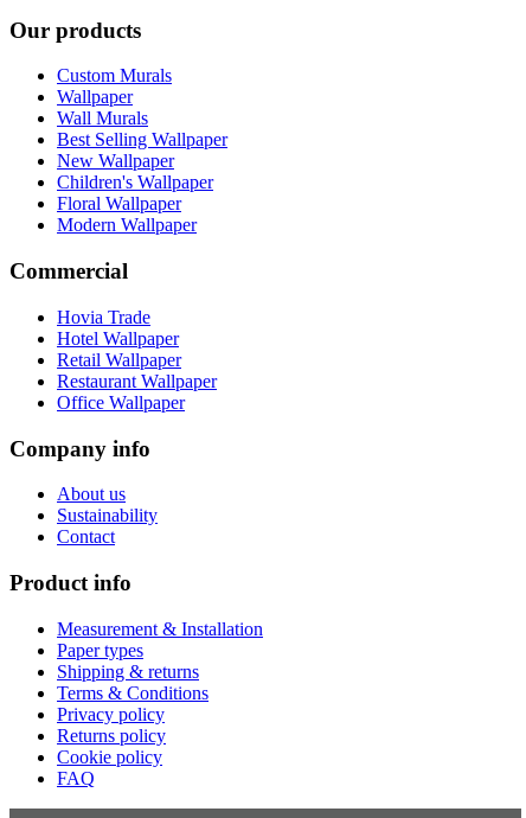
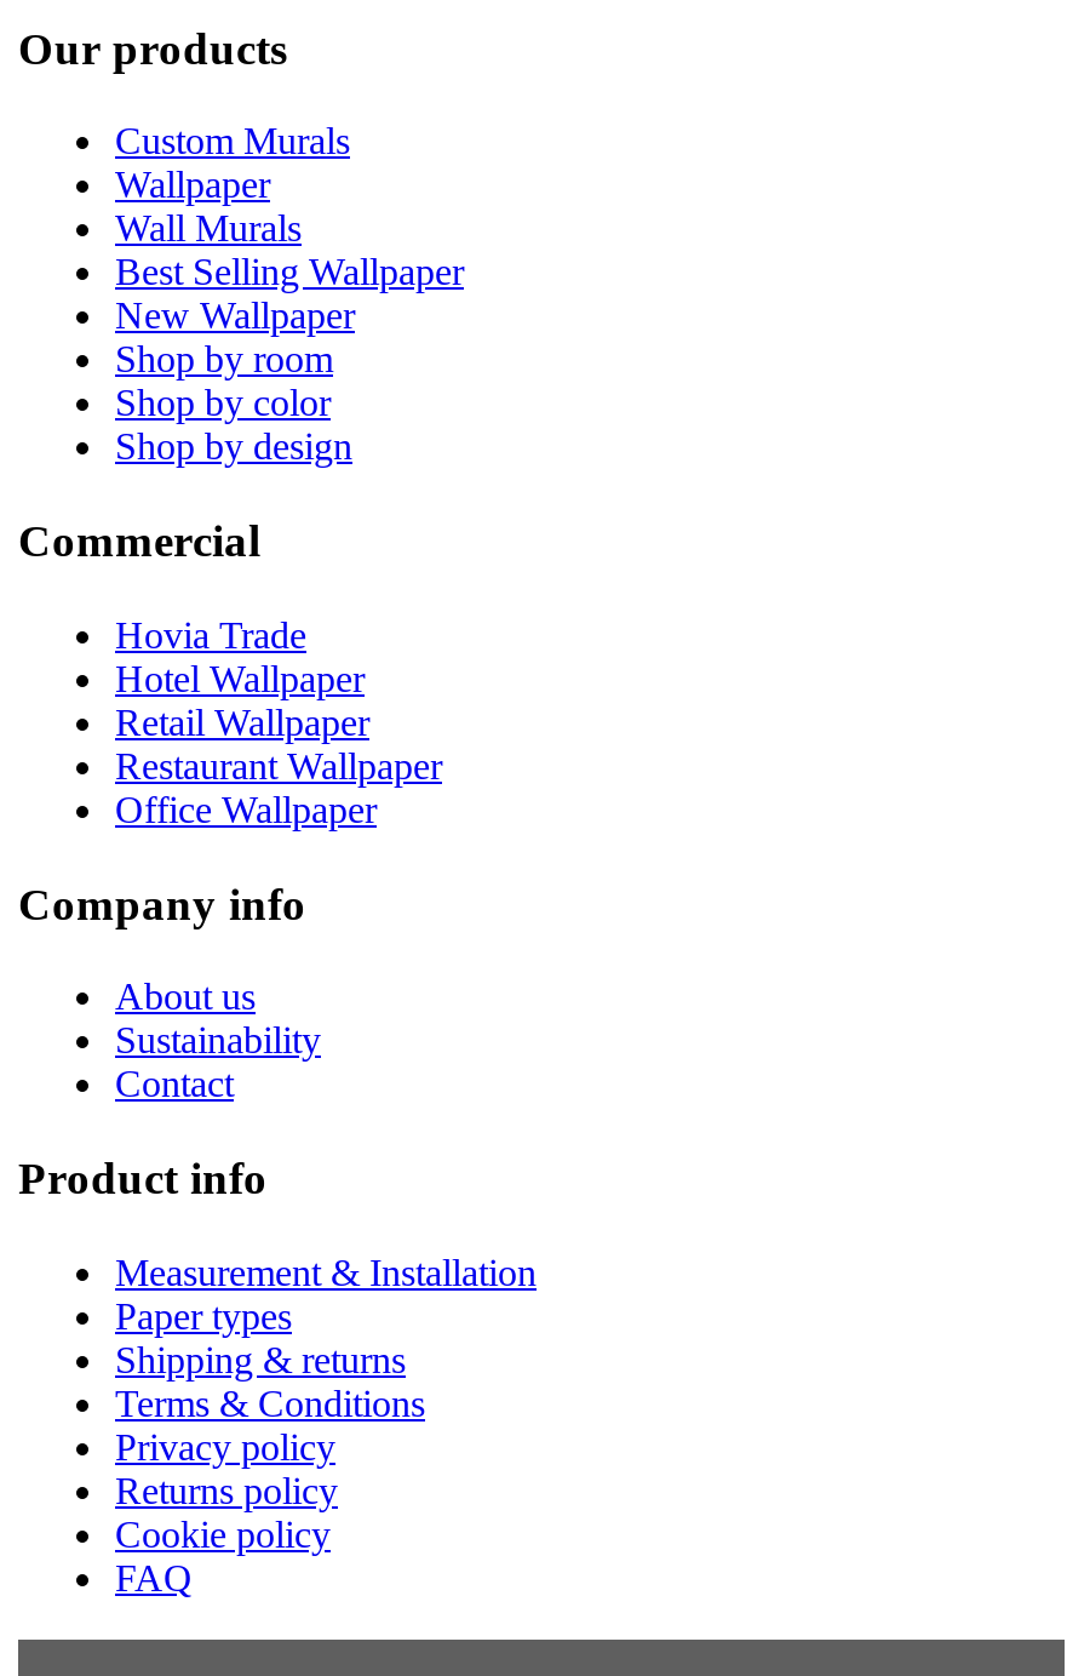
[57,172,213,235] Children's Wallpaper | Floral Wallpaper | Modern Wallpaper -> [115,339,352,468] Shop by room | Shop by color | Shop by design

